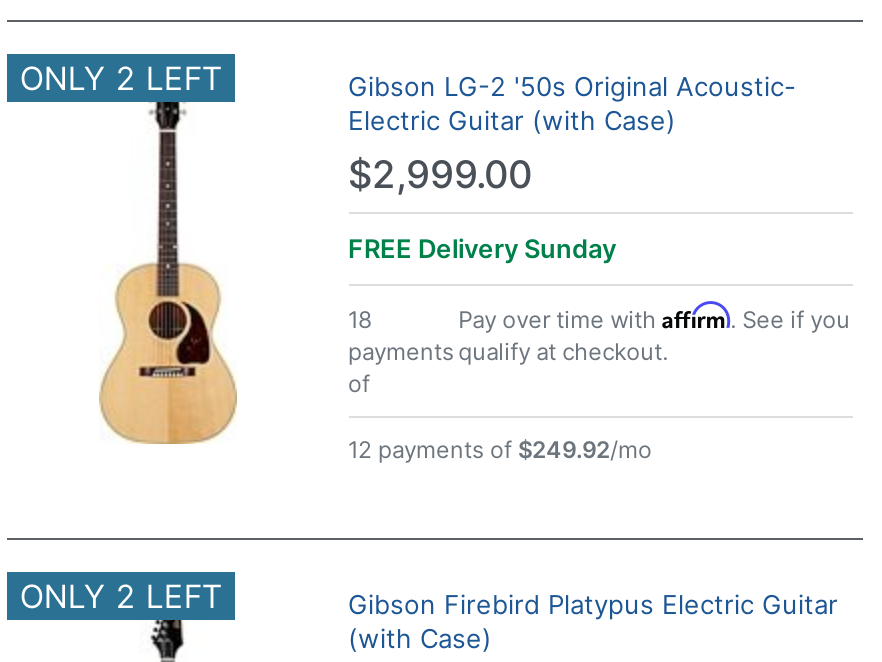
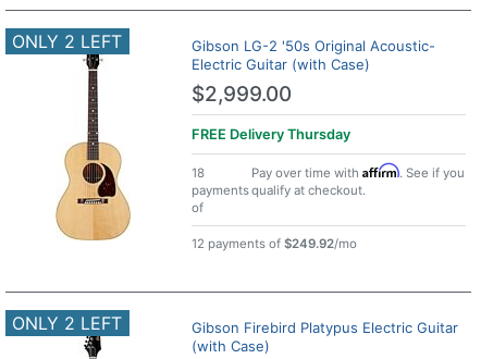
[348,233,616,263] FREE Delivery Sunday -> [191,126,350,142] FREE Delivery Thursday

